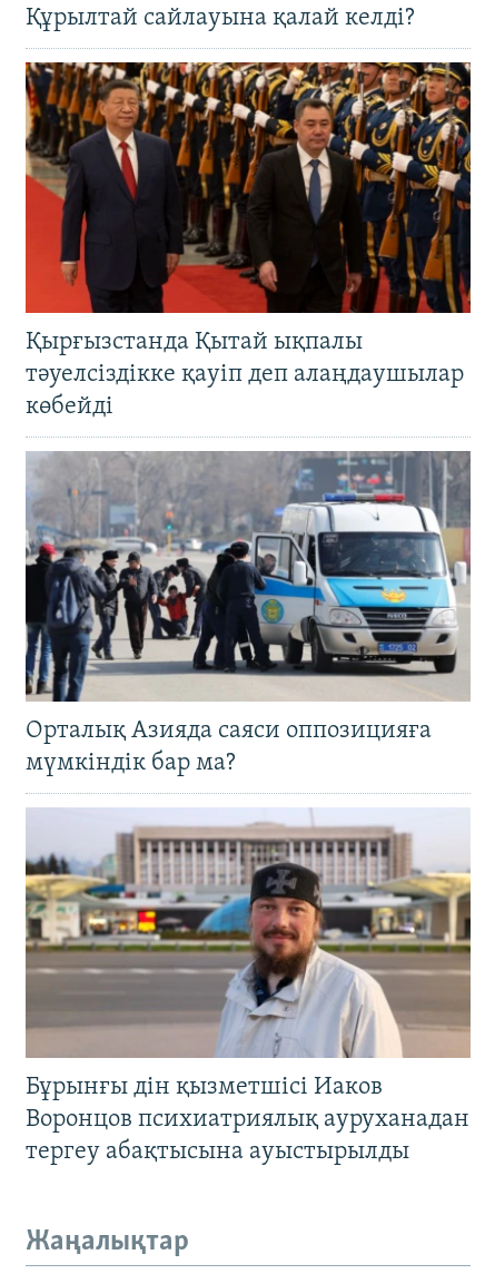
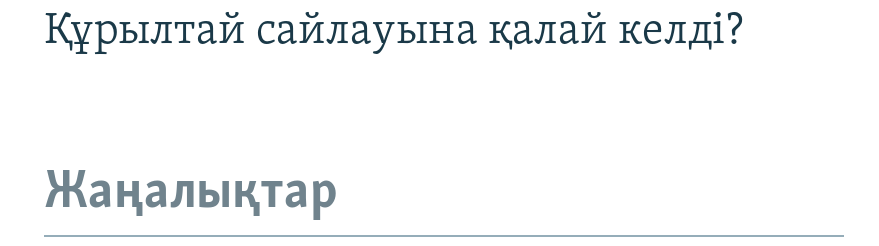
[24,61,472,420] [image] | Қырғызстанда Қытай ықпалы | тәуелсіздікке қауіп деп алаңдаушылар | көбейді -> none
[24,450,472,776] [image] | Орталық Азияда саяси оппозицияға | мүмкіндік бар ма? -> none
[24,808,472,1165] [image] | Бұрынғы дін қызметшісі Иаков | Воронцов психиатриялық ауруханадан | тергеу абақтысына ауыстырылды -> none

